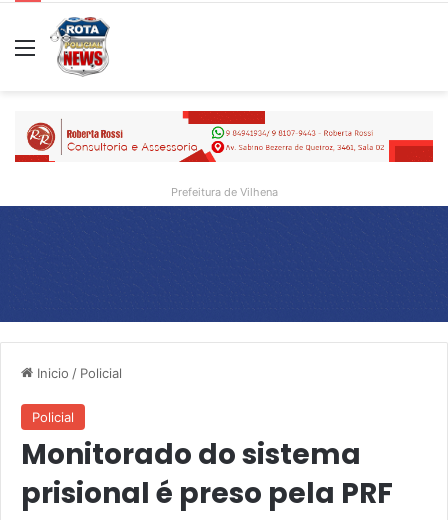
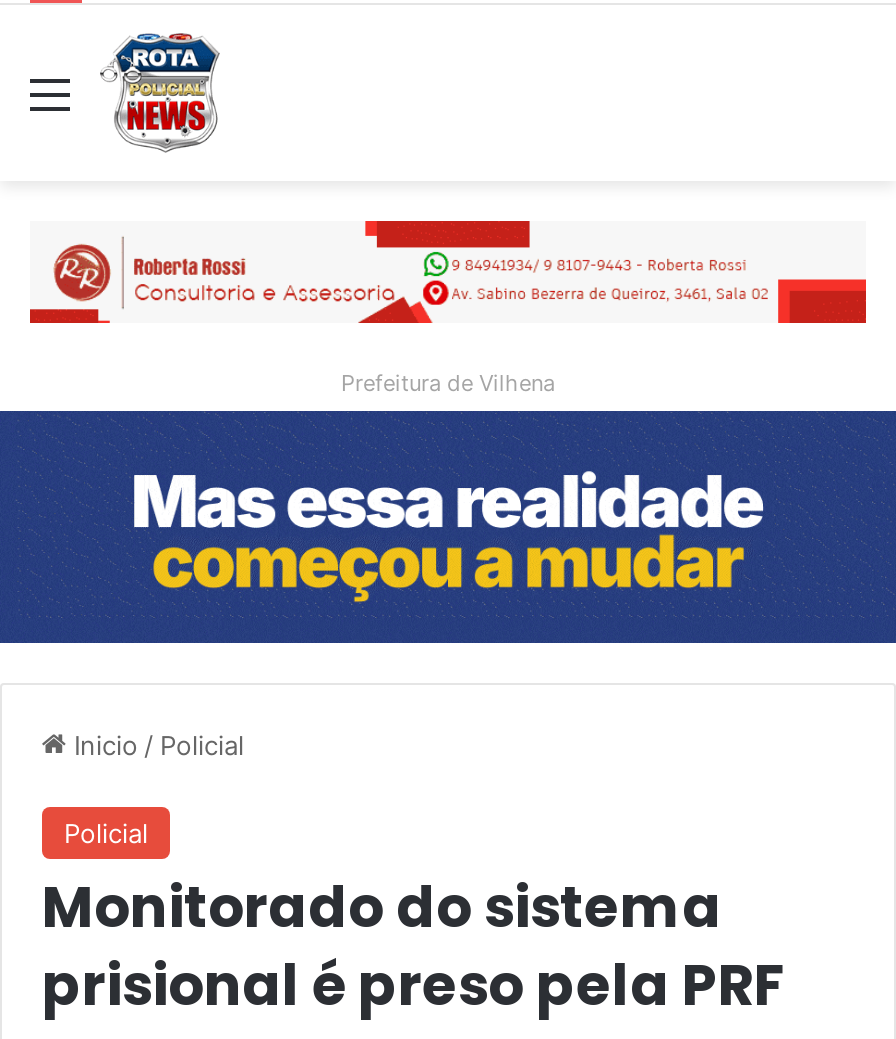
none -> [132,469,766,603] [image]

